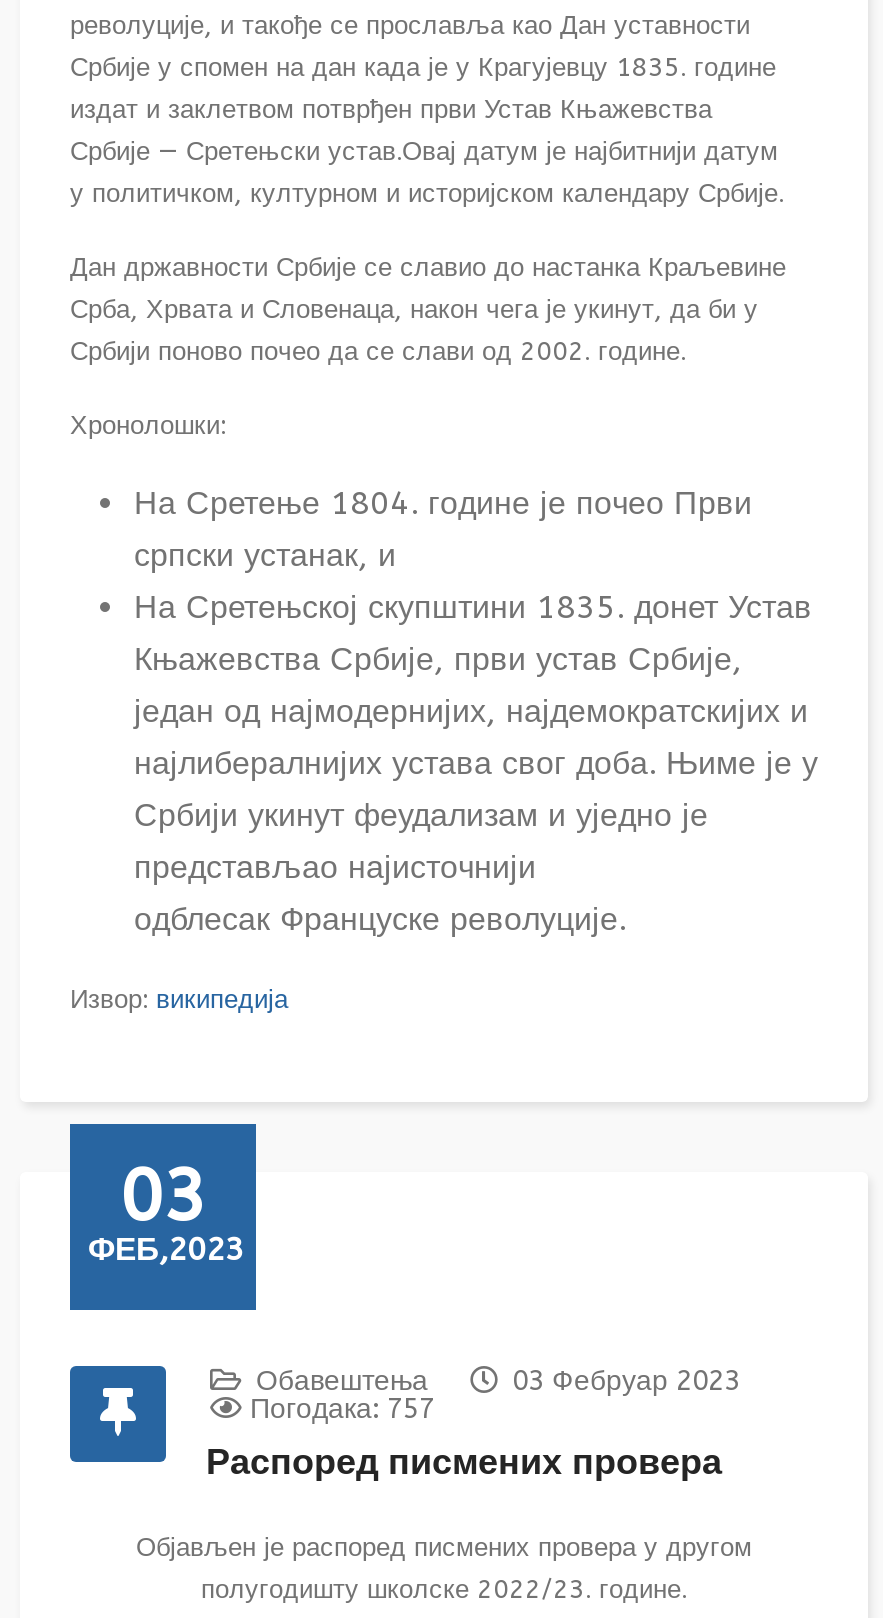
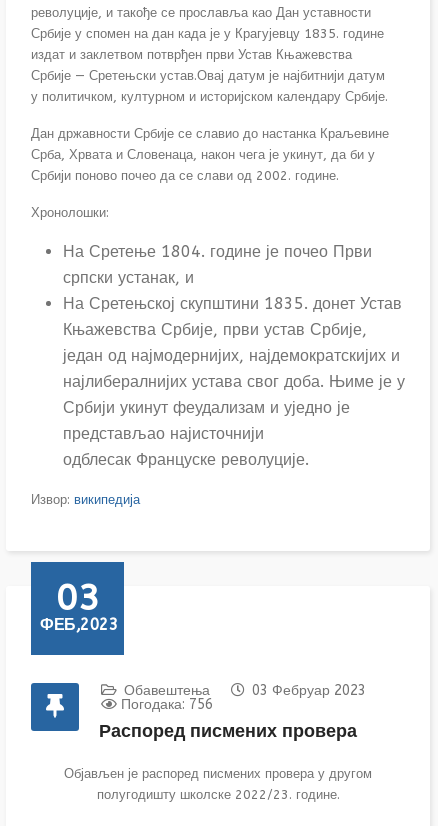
[250,1391,434,1425] Погодака: 757 -> [121,695,213,712] Погодака: 756

